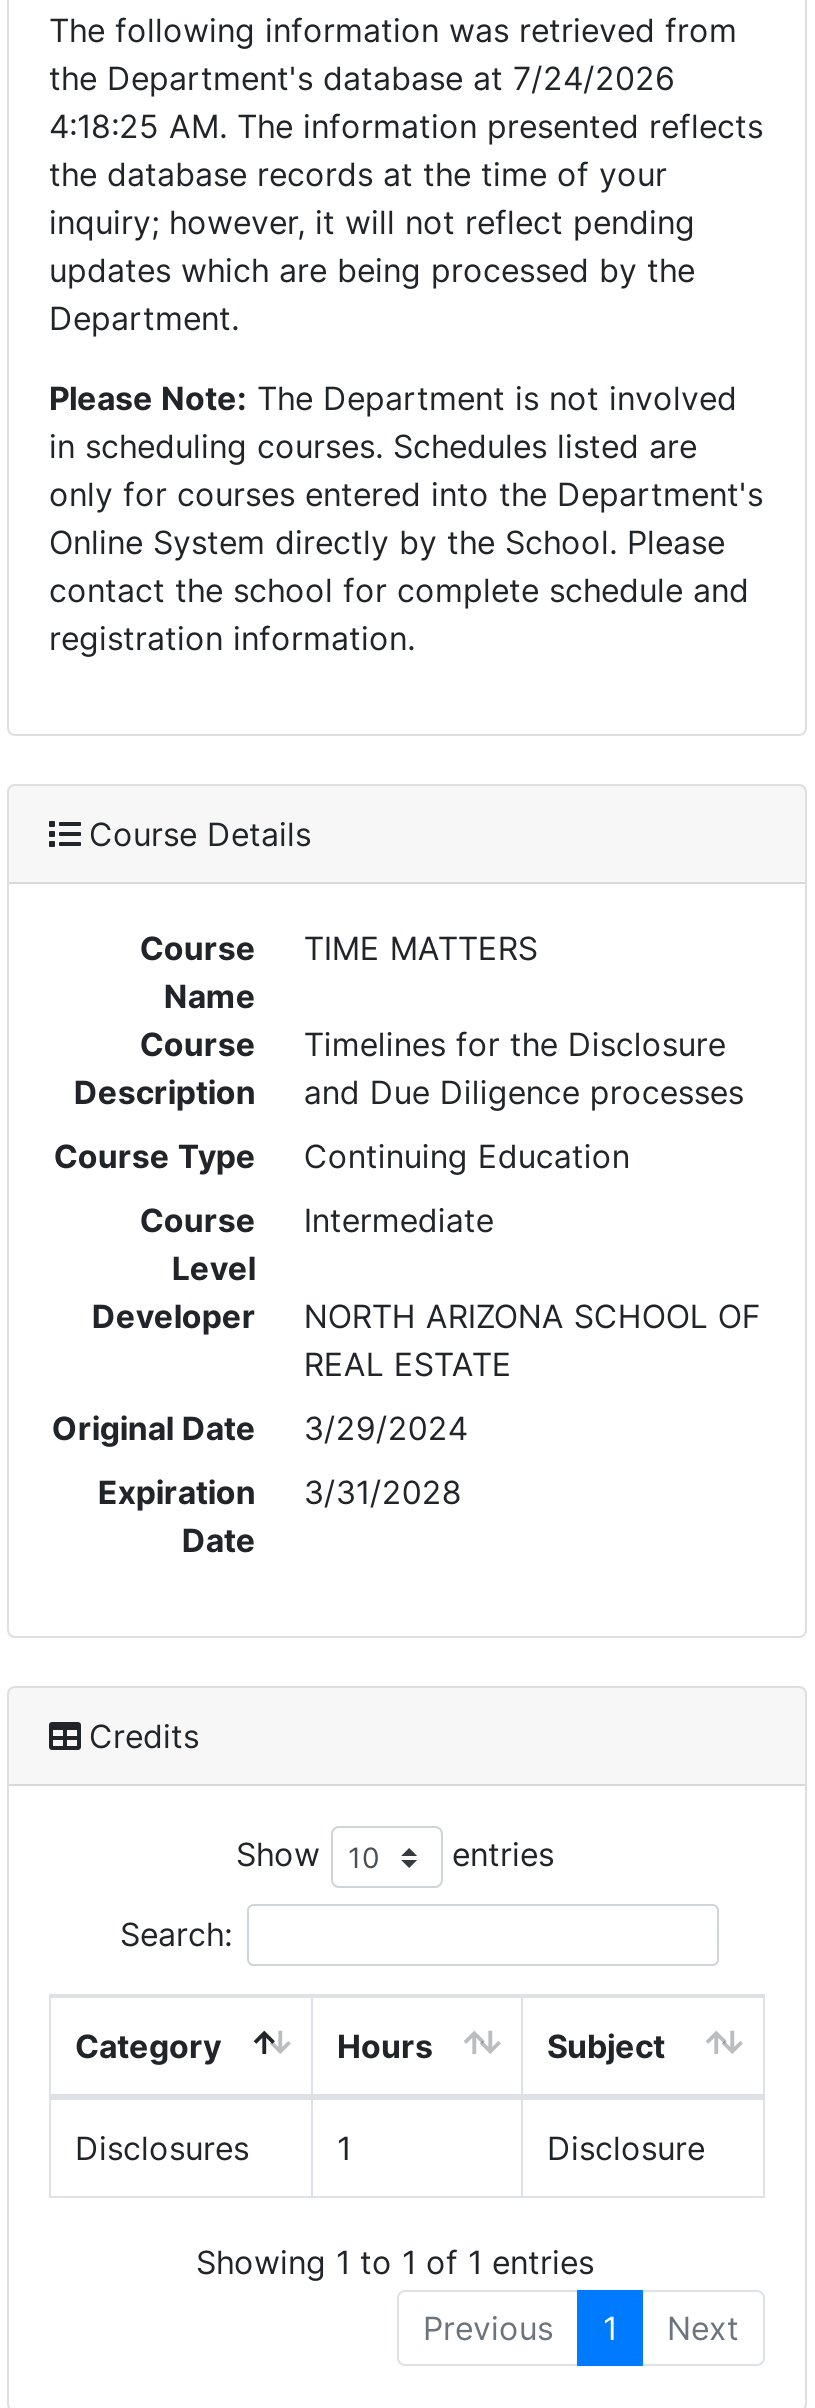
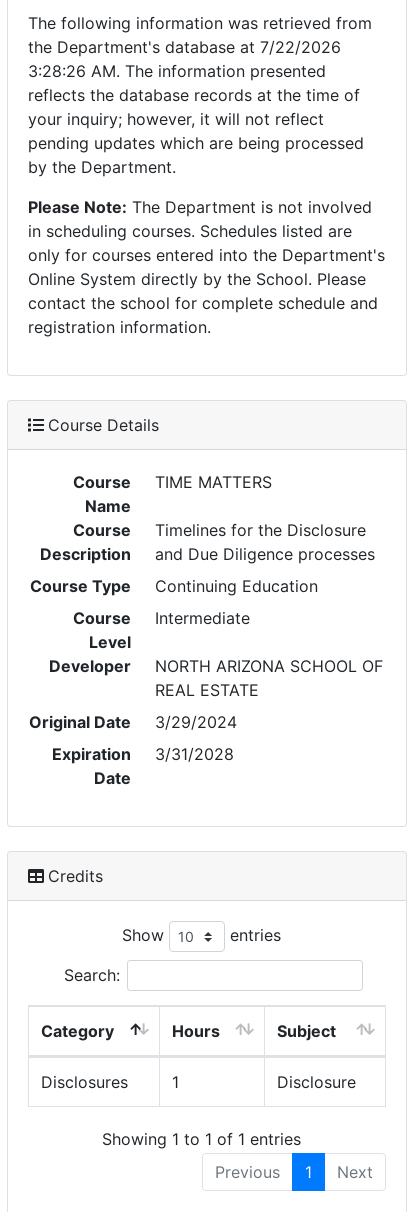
[49,58,763,338] the Department's database at 7/24/2026 | 4:18:25 AM. The information presented reflects | the database records at the time of your | inquiry; however, it will not reflect pending | updates which are being processed by the | Department. -> [28,37,364,177] the Department's database at 7/22/2026 | 3:28:26 AM. The information presented | reflects the database records at the time of | your inquiry; however, it will not reflect | pending updates which are being processed | by the Department.

